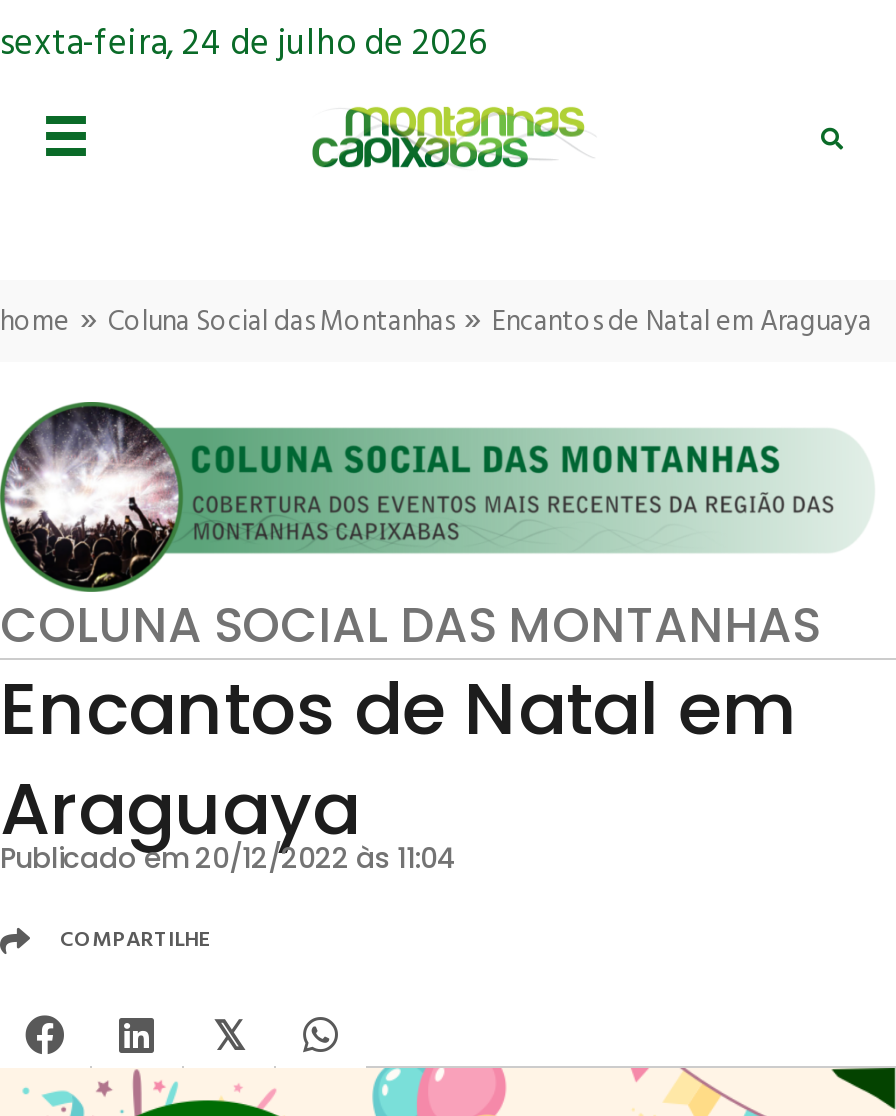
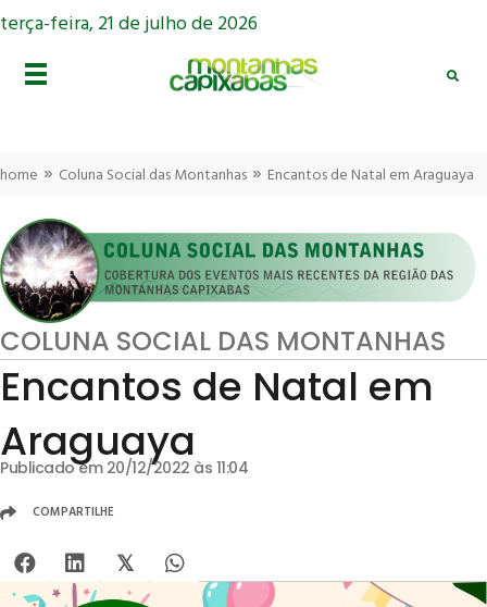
[0,16,486,74] sexta-feira, 24 de julho de 2026 -> [0,9,258,40] terça-feira, 21 de julho de 2026

